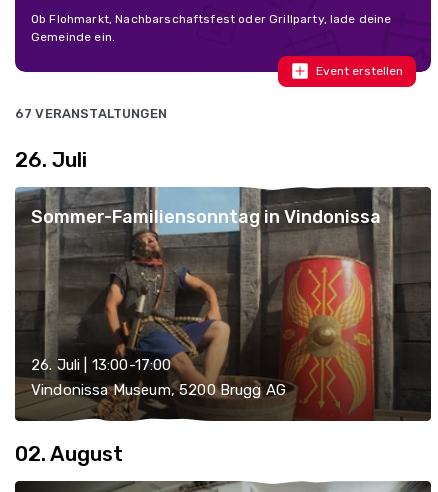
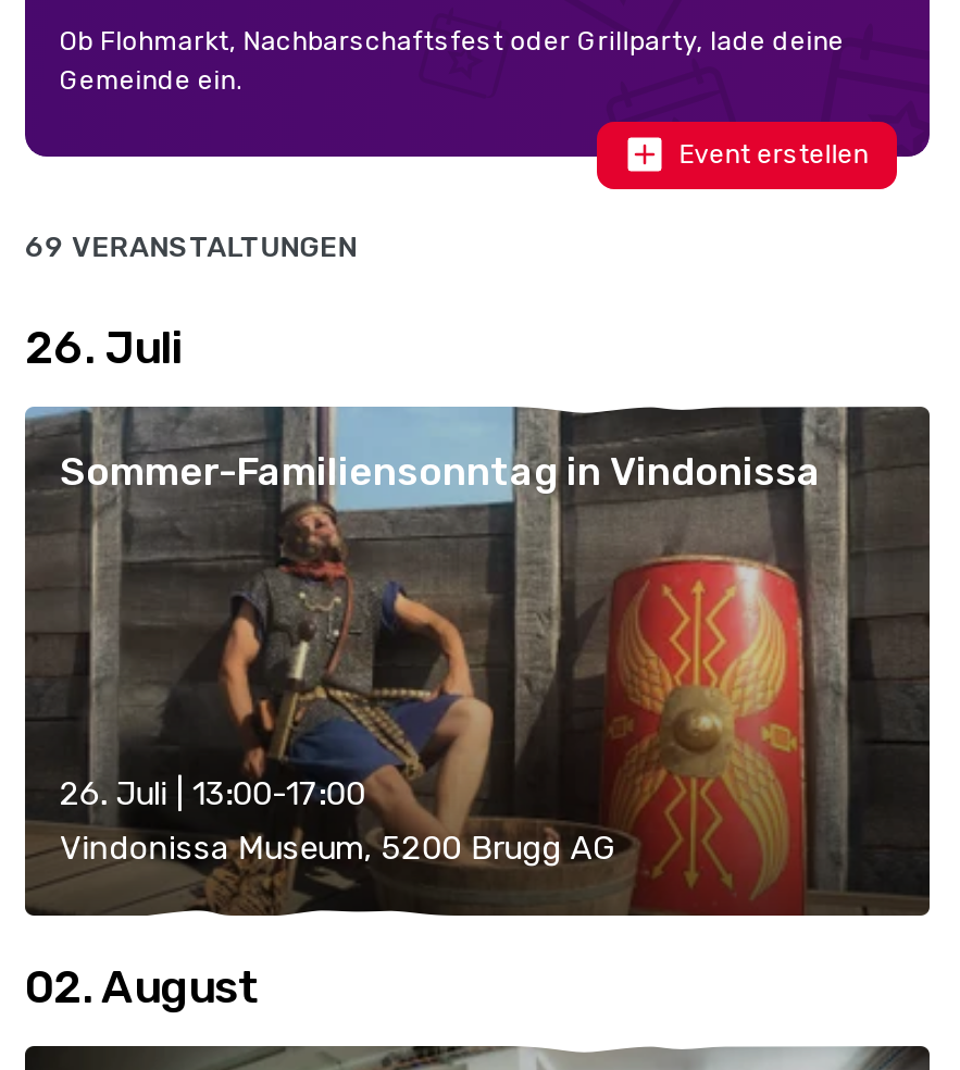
[15,106,167,121] 67 VERANSTALTUNGEN -> [25,231,357,263] 69 VERANSTALTUNGEN

